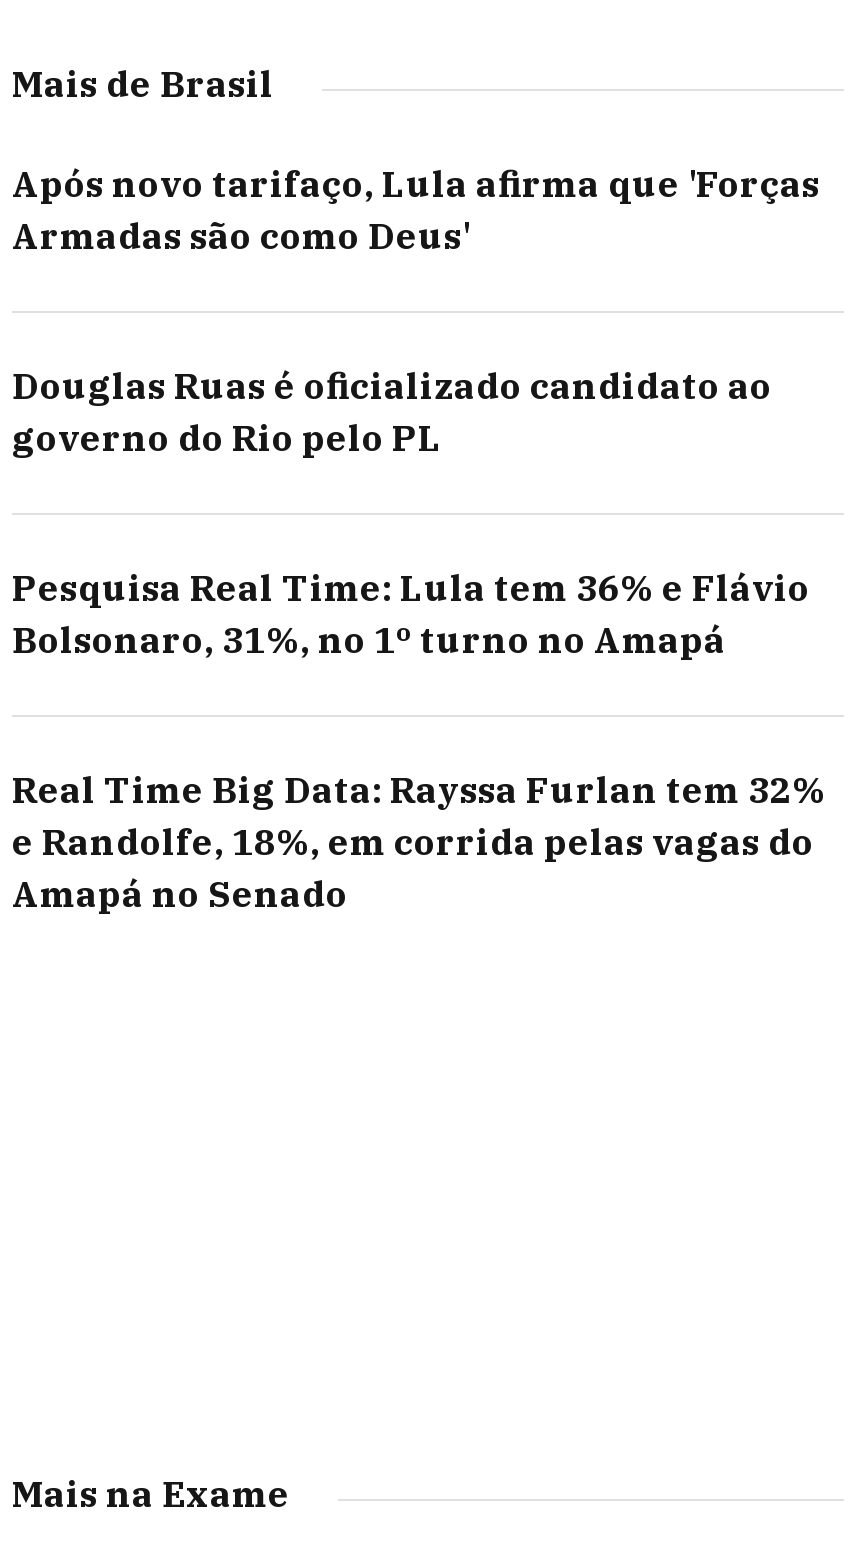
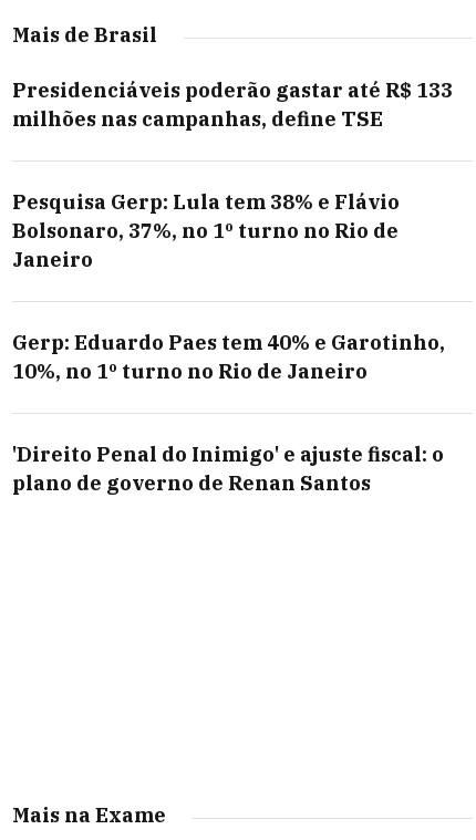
[12,161,820,259] Após novo tarifaço, Lula afirma que 'Forças | Armadas são como Deus' -> [12,77,453,132] Presidenciáveis poderão gastar até R$ 133 | milhões nas campanhas, define TSE
[12,363,772,461] Douglas Ruas é oficializado candidato ao | governo do Rio pelo PL -> [12,189,400,272] Pesquisa Gerp: Lula tem 38% e Flávio | Bolsonaro, 37%, no 1º turno no Rio de | Janeiro
[12,565,810,663] Pesquisa Real Time: Lula tem 36% e Flávio | Bolsonaro, 31%, no 1º turno no Amapá -> [12,330,445,384] Gerp: Eduardo Paes tem 40% e Garotinho, | 10%, no 1º turno no Rio de Janeiro
[12,767,826,917] Real Time Big Data: Rayssa Furlan tem 32% | e Randolfe, 18%, em corrida pelas vagas do | Amapá no Senado -> [12,442,444,496] 'Direito Penal do Inimigo' e ajuste fiscal: o | plano de governo de Renan Santos

